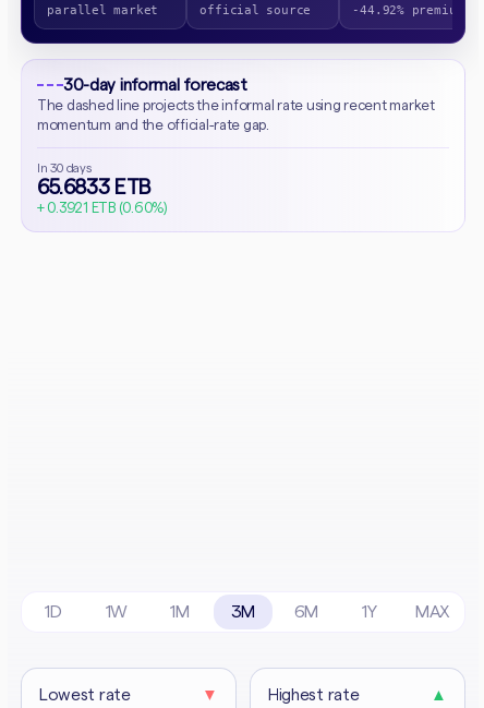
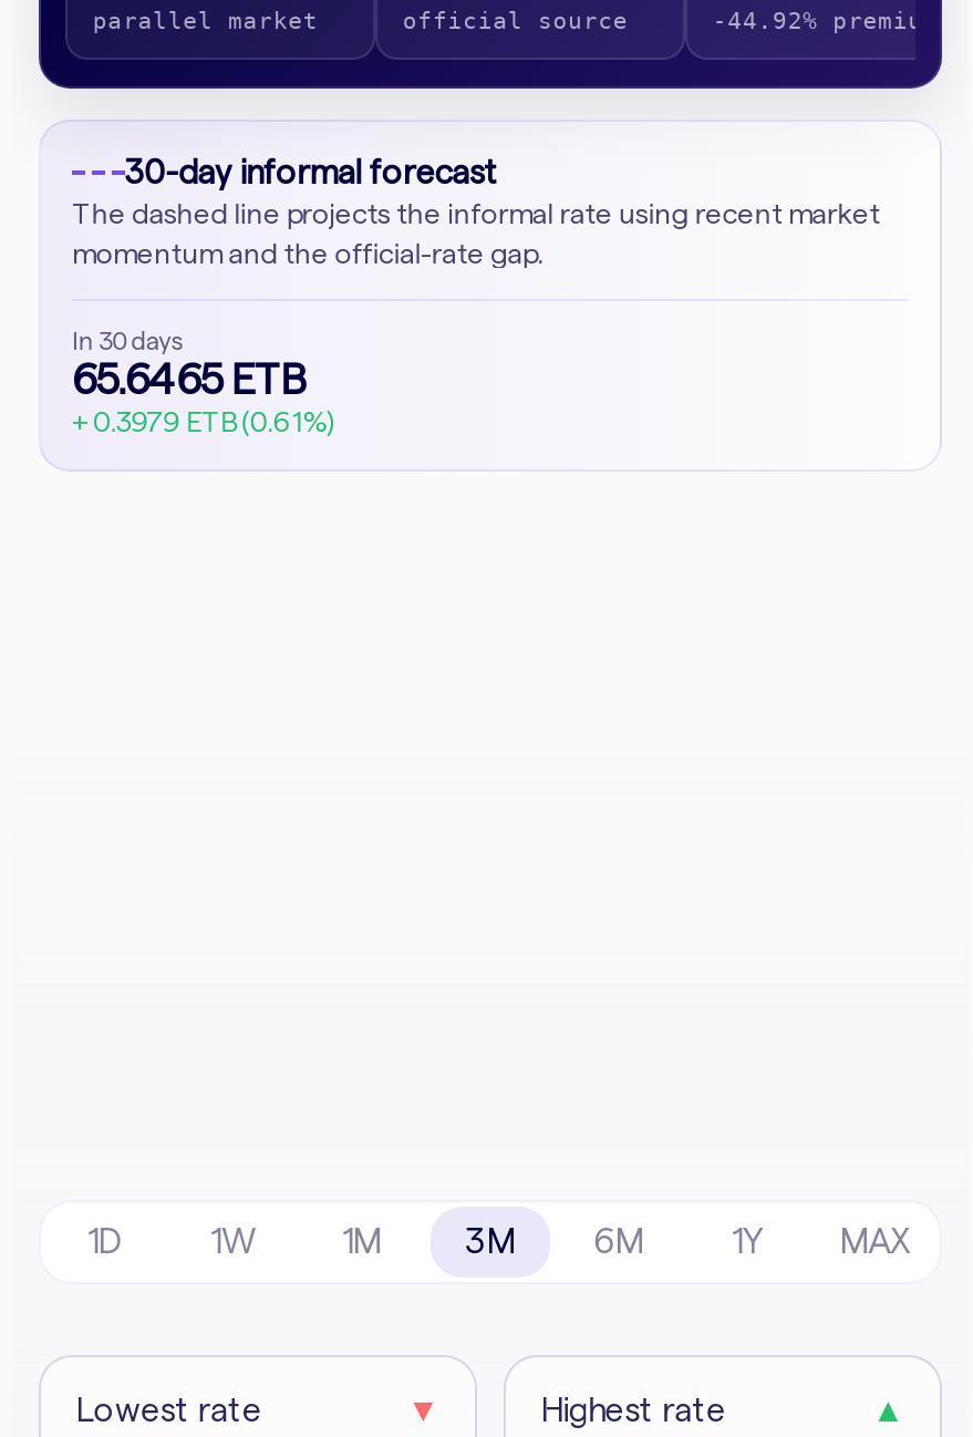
[37,176,150,199] 65.6833 ETB -> [72,356,304,403] 65.6465 ETB
[37,200,167,215] + 0.3921 ETB (0.60%) -> [72,405,333,436] + 0.3979 ETB (0.61%)

